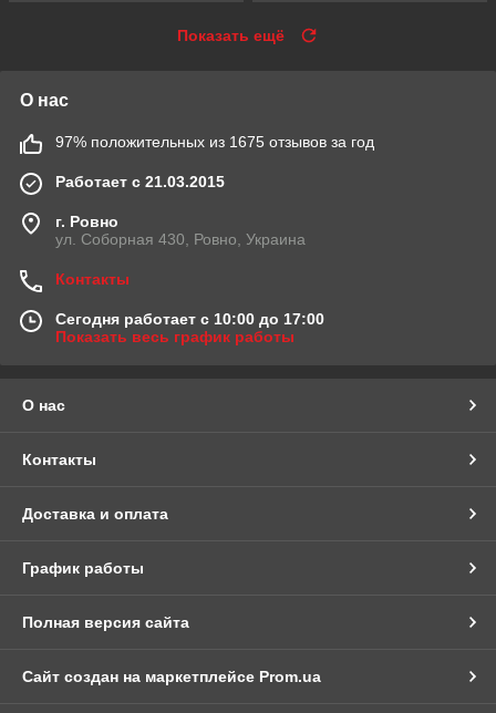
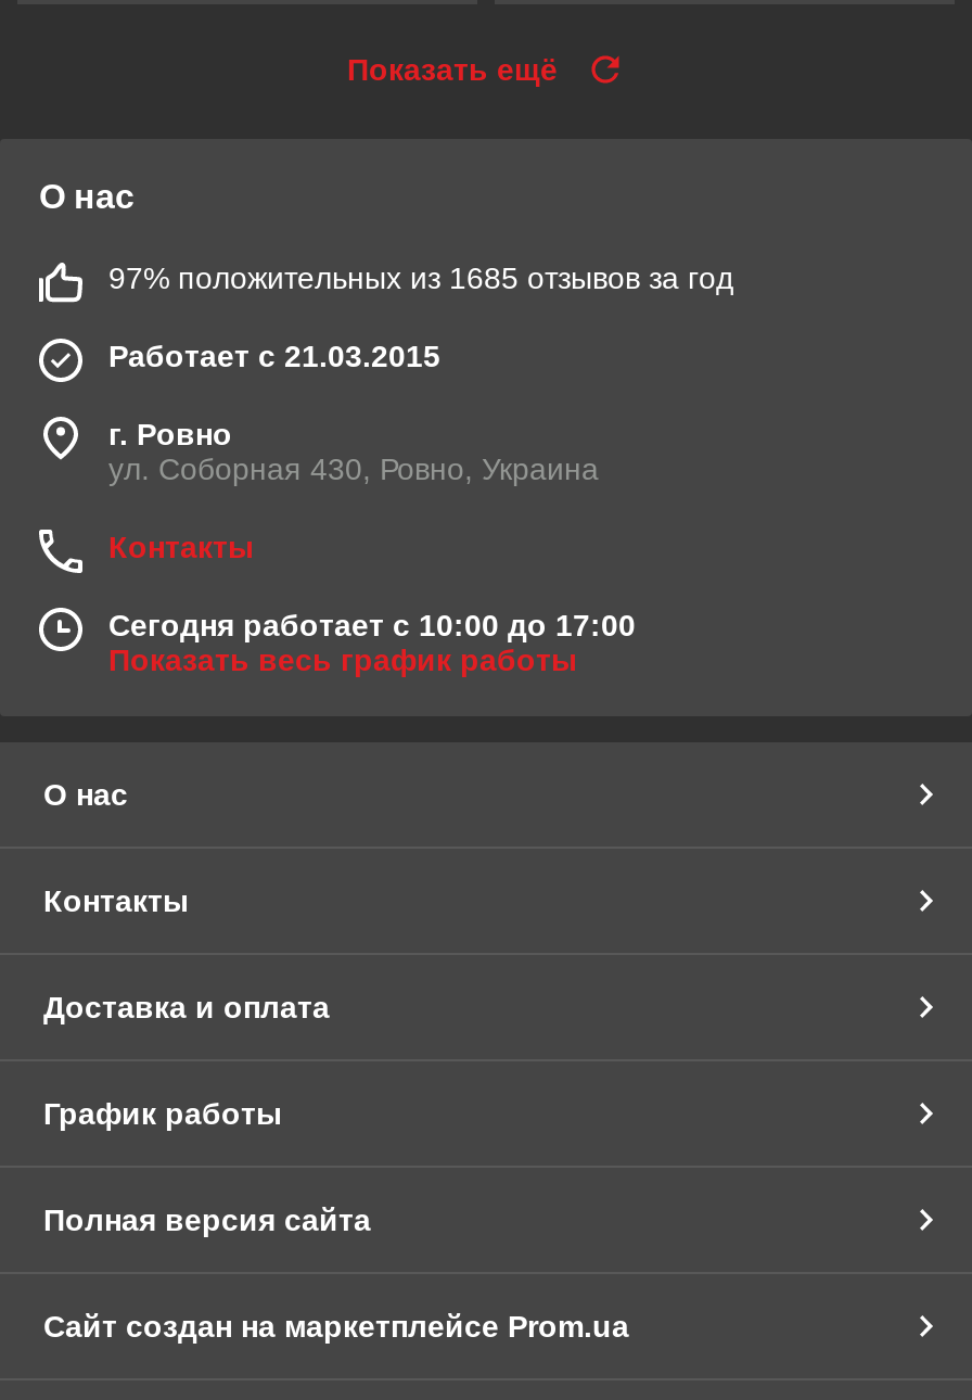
[55,133,374,150] 97% положительных из 1675 отзывов за год -> [108,260,733,295] 97% положительных из 1685 отзывов за год

